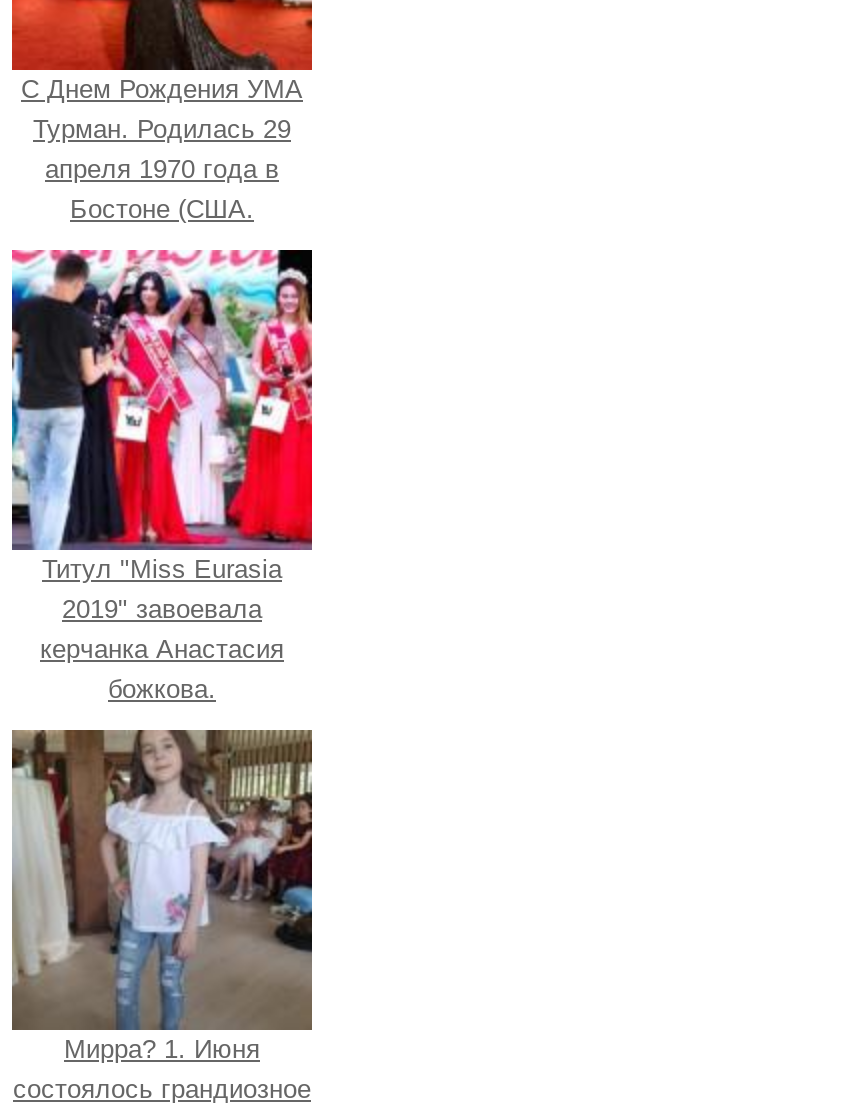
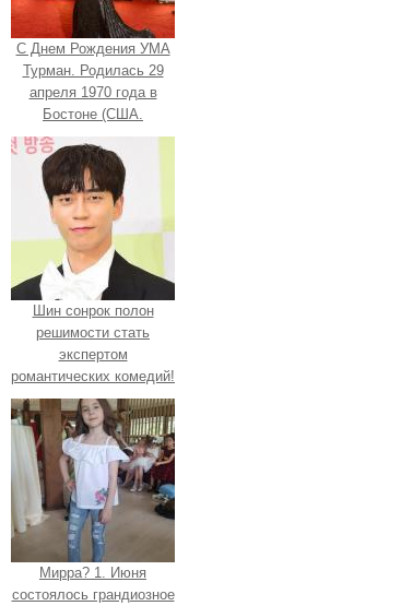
[10,248,314,703] [image] | Титул "Miss Eurasia | 2019" завоевала | керчанка Анастасия | божкова. -> [10,136,176,384] [image] | Шин сонрок полон | решимости стать | экспертом | романтических комедий!

